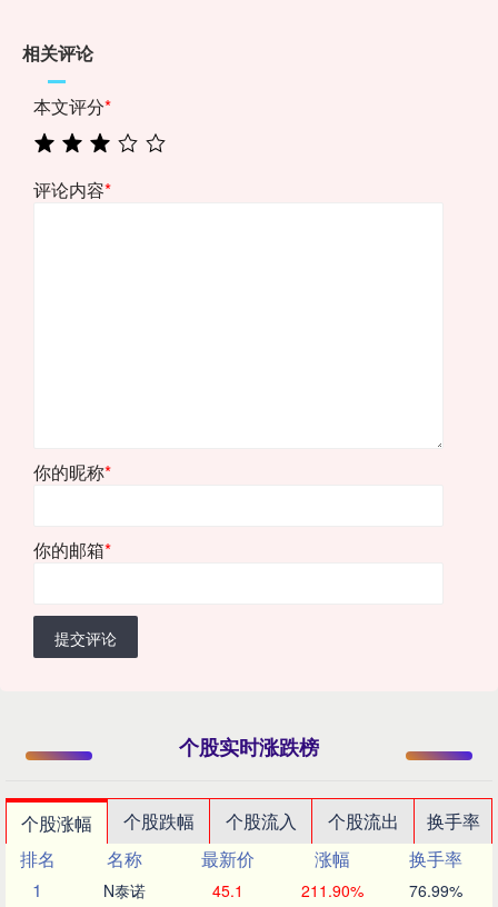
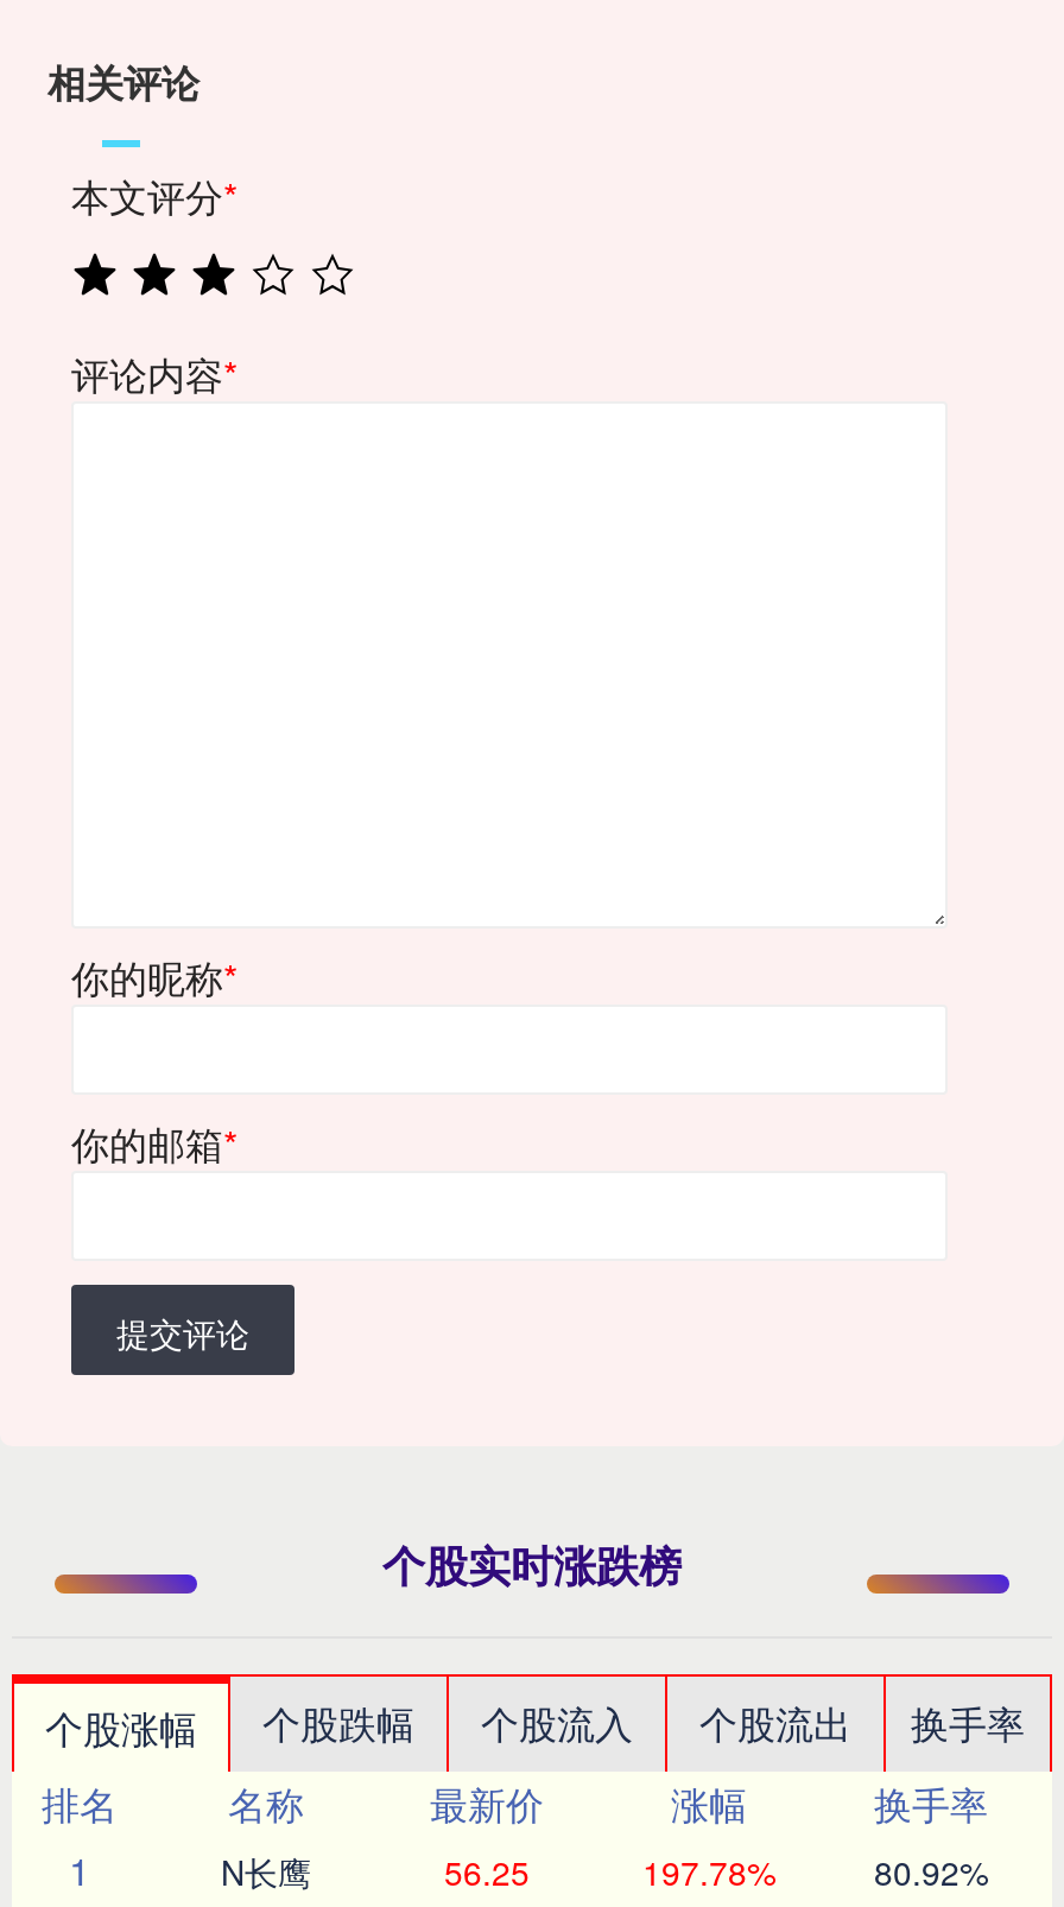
[103,879,146,902] N泰诺 -> [221,1848,311,1895] N长鹰
[212,879,243,902] 45.1 -> [444,1848,530,1895] 56.25
[301,879,363,902] 211.90% -> [642,1848,775,1895] 197.78%
[409,879,462,902] 76.99% -> [874,1848,988,1895] 80.92%

